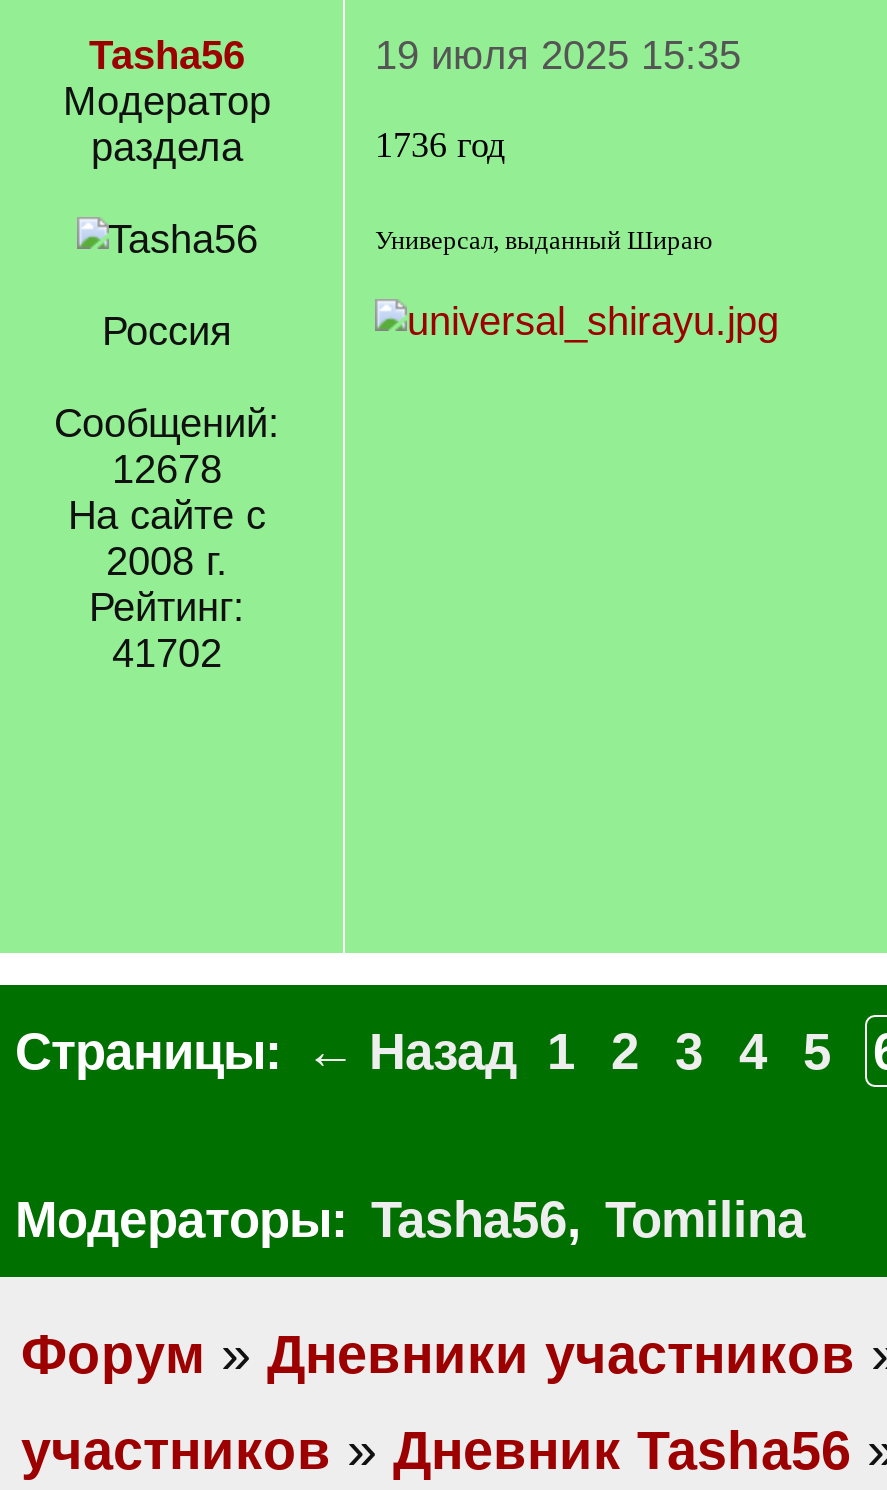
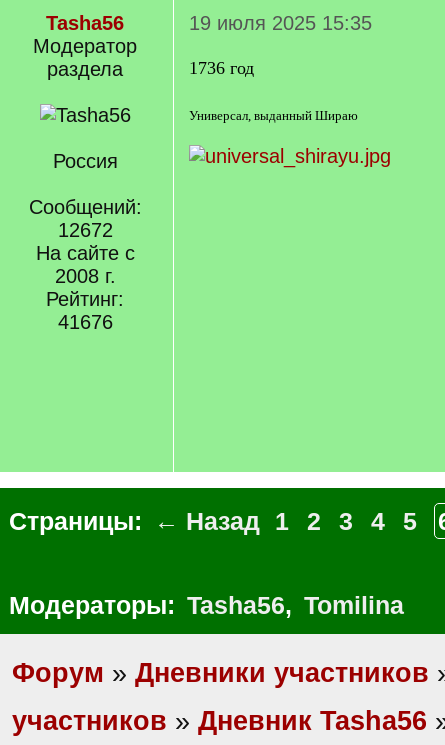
[112,447,222,491] 12678 -> [57,219,112,241] 12672
[112,631,222,675] 41702 -> [57,311,112,333] 41676

